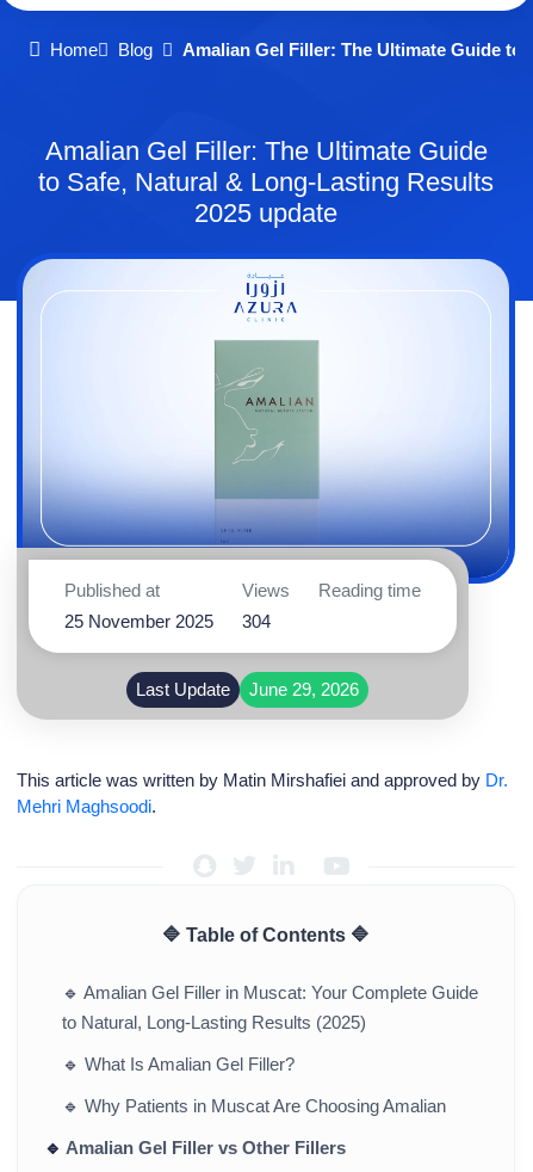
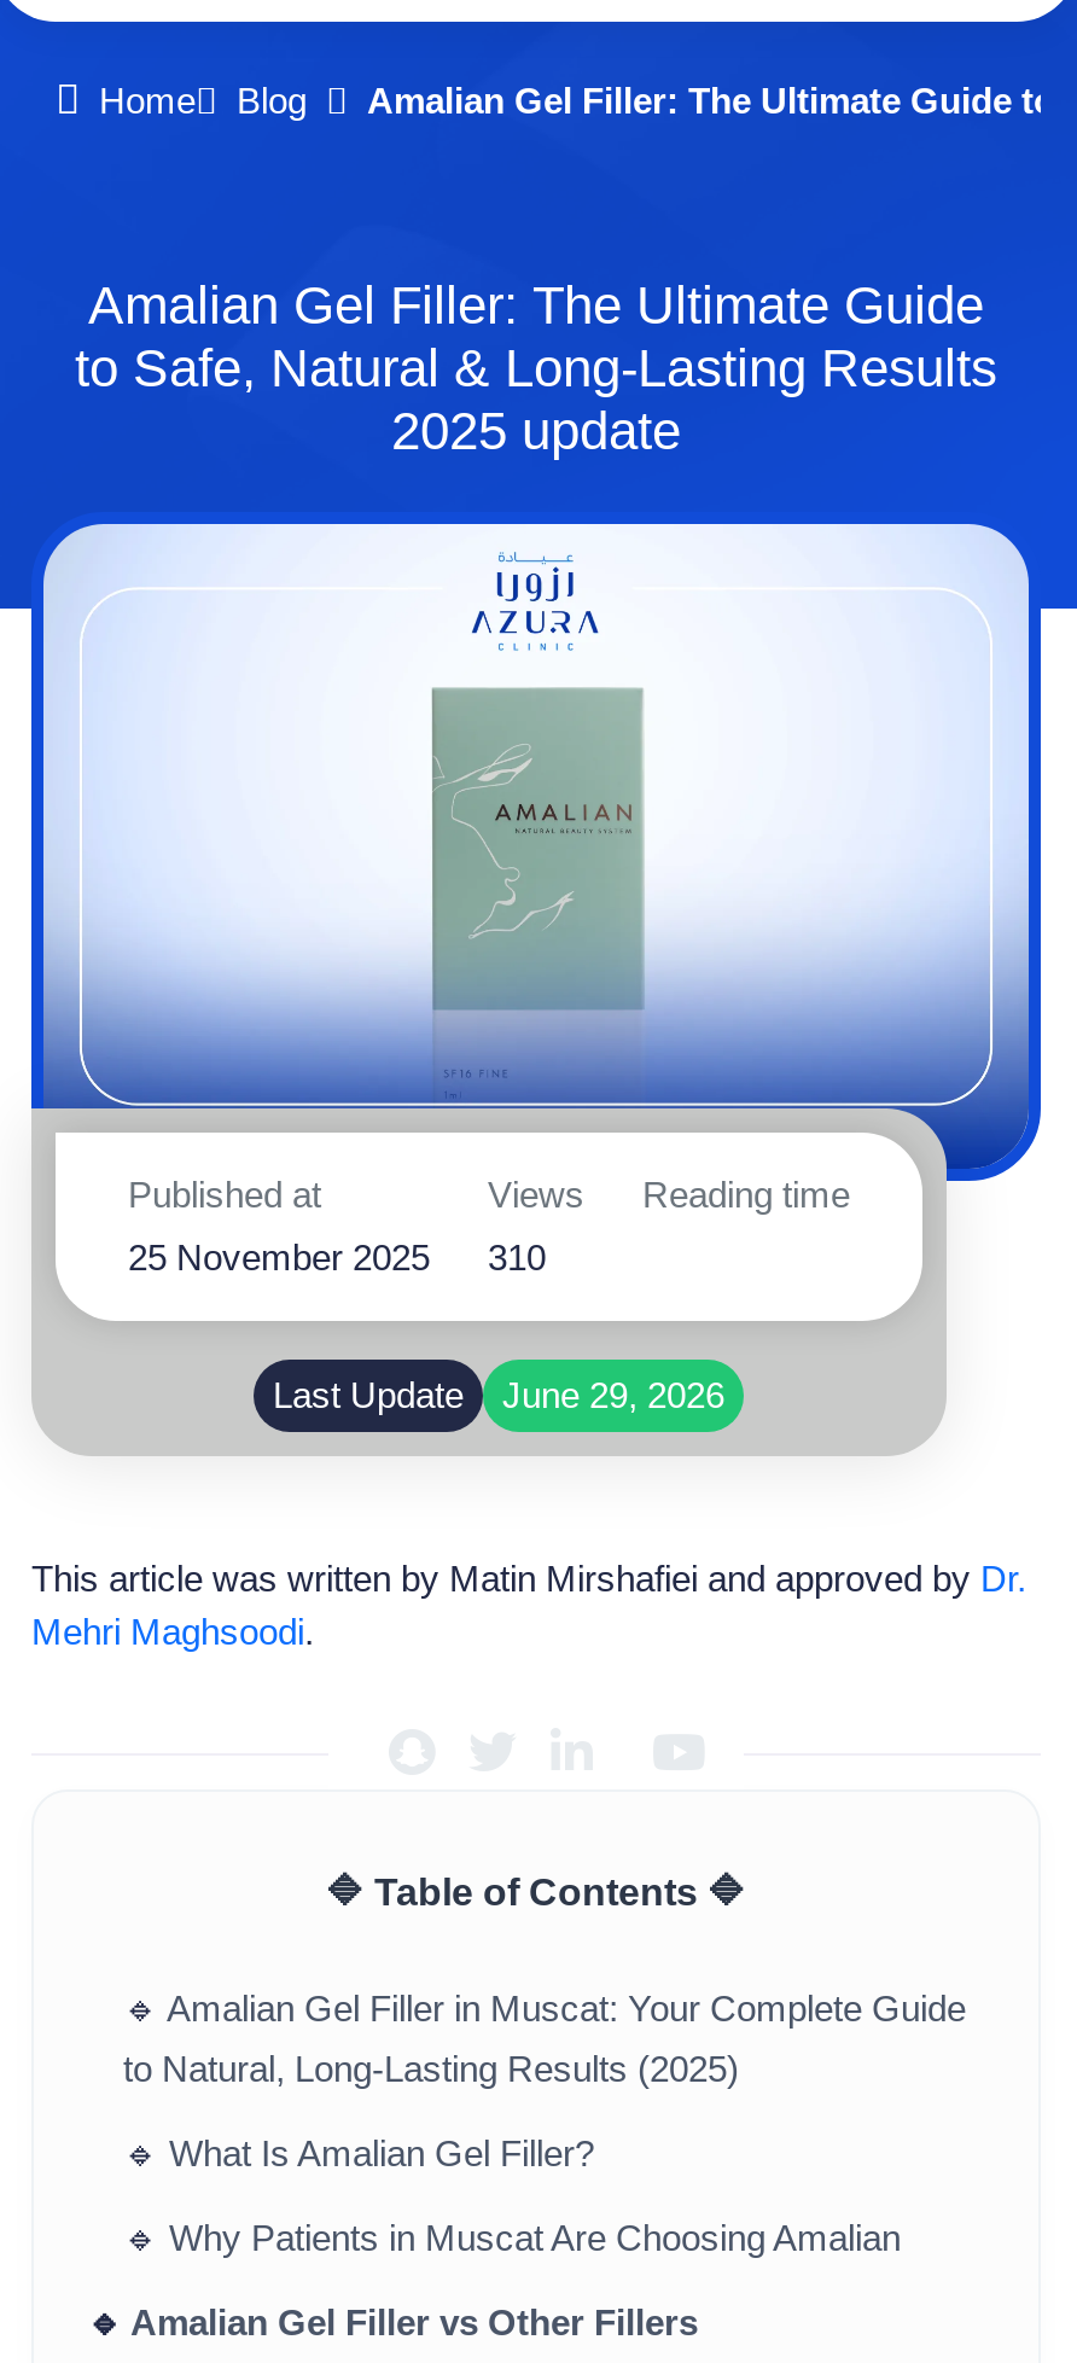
[64,611,271,632] 25 November 2025 304 -> [128,1237,546,1278] 25 November 2025 310

